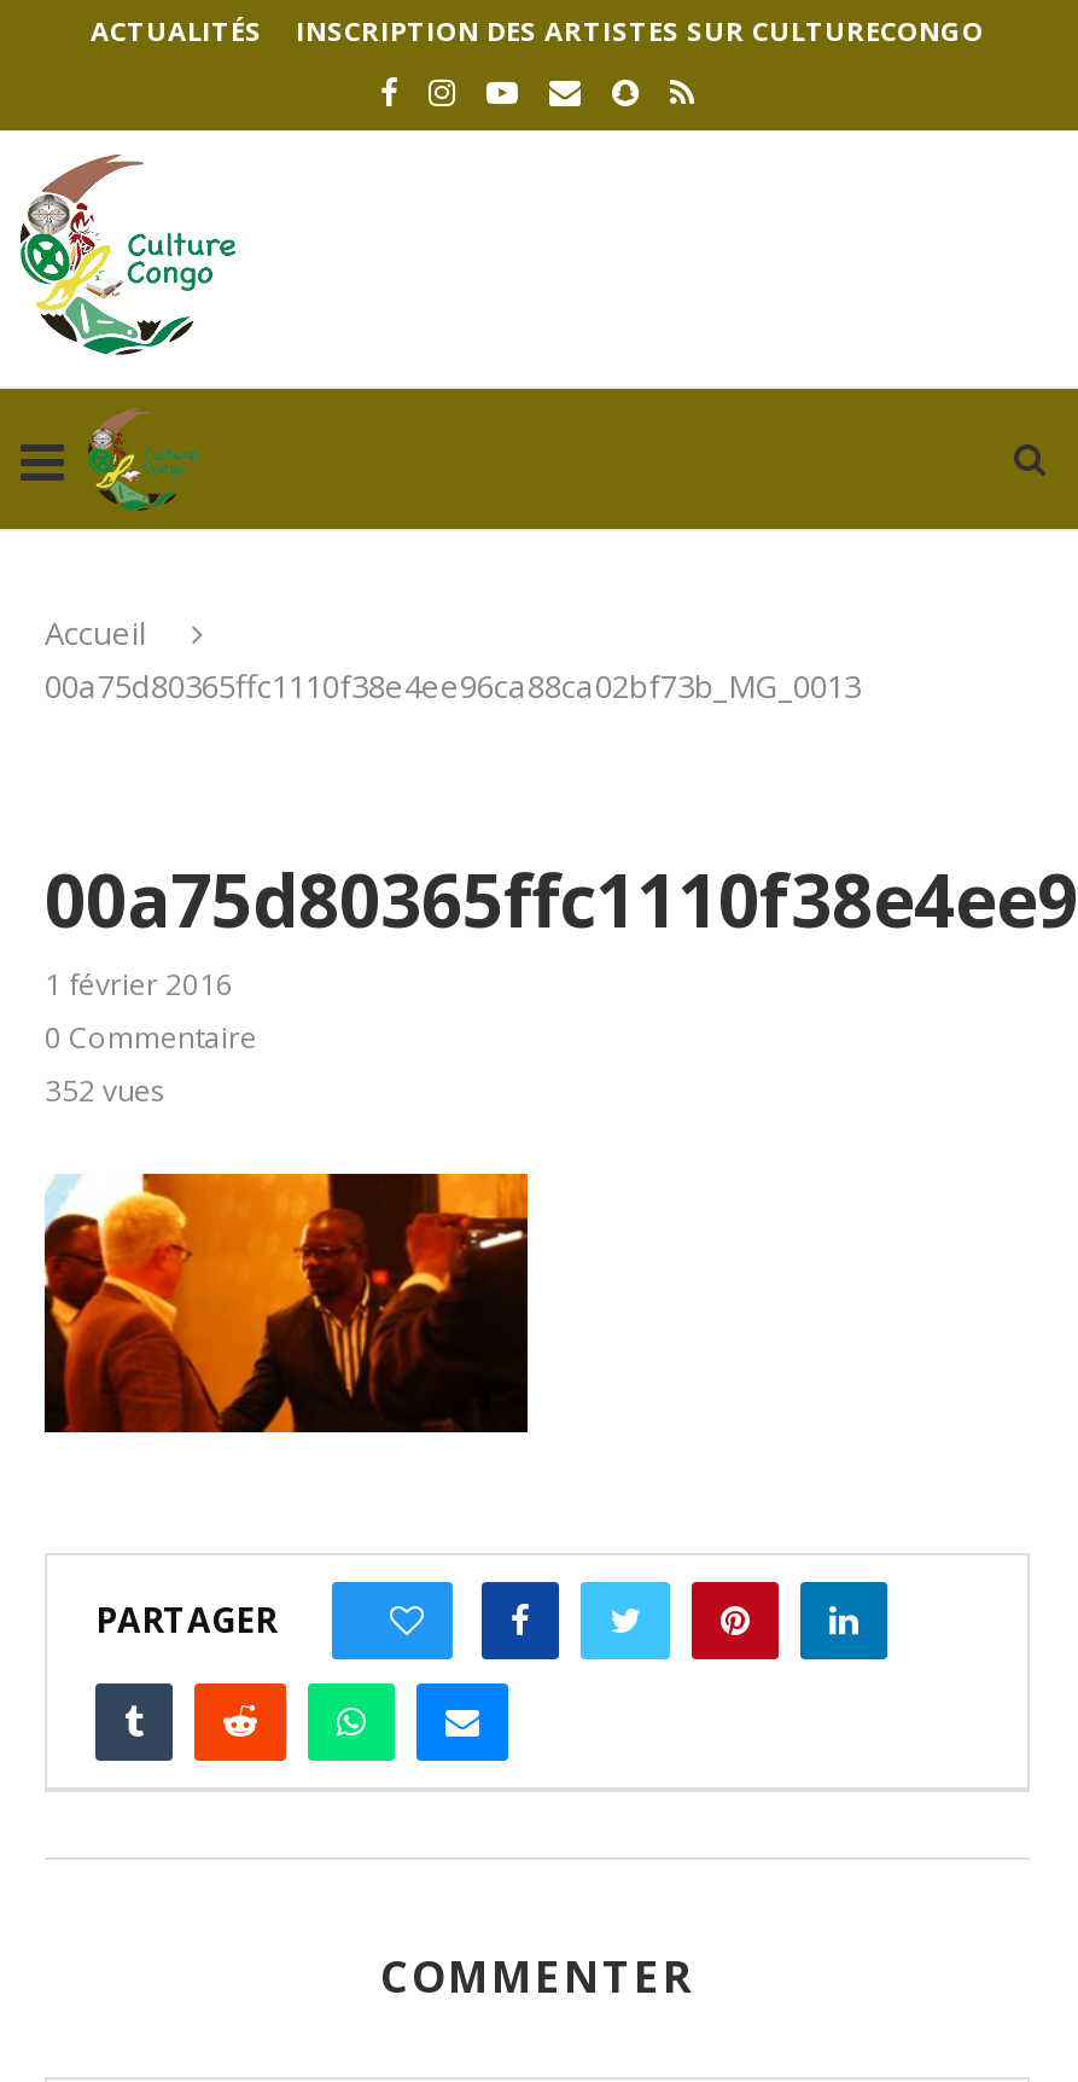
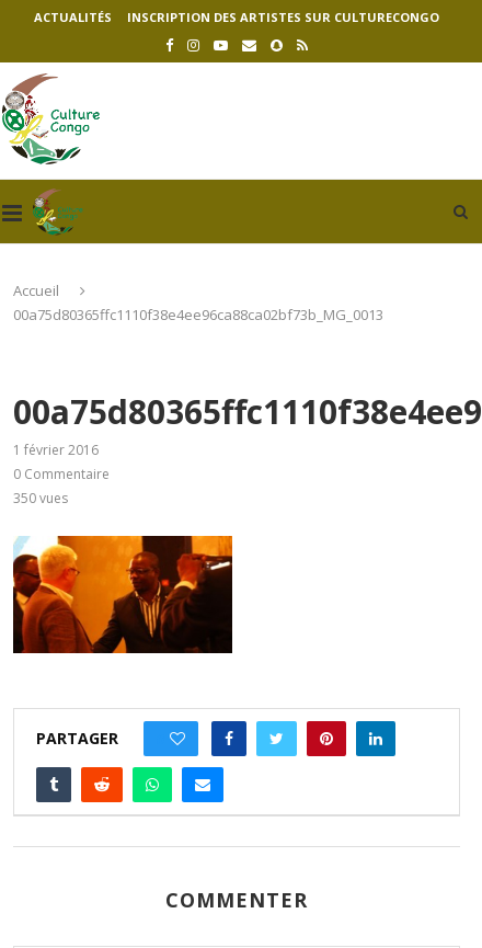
[45,1070,165,1111] 352 vues -> [13,489,68,507] 350 vues

